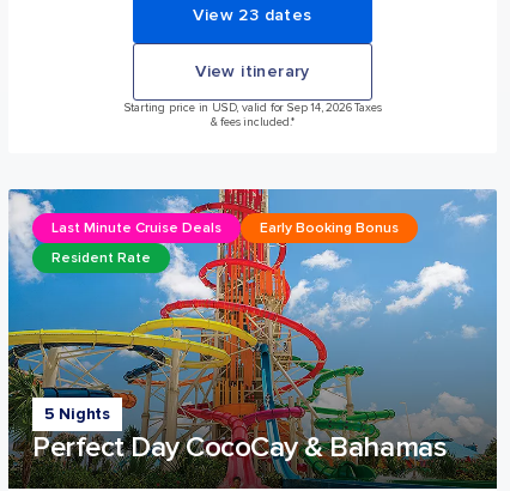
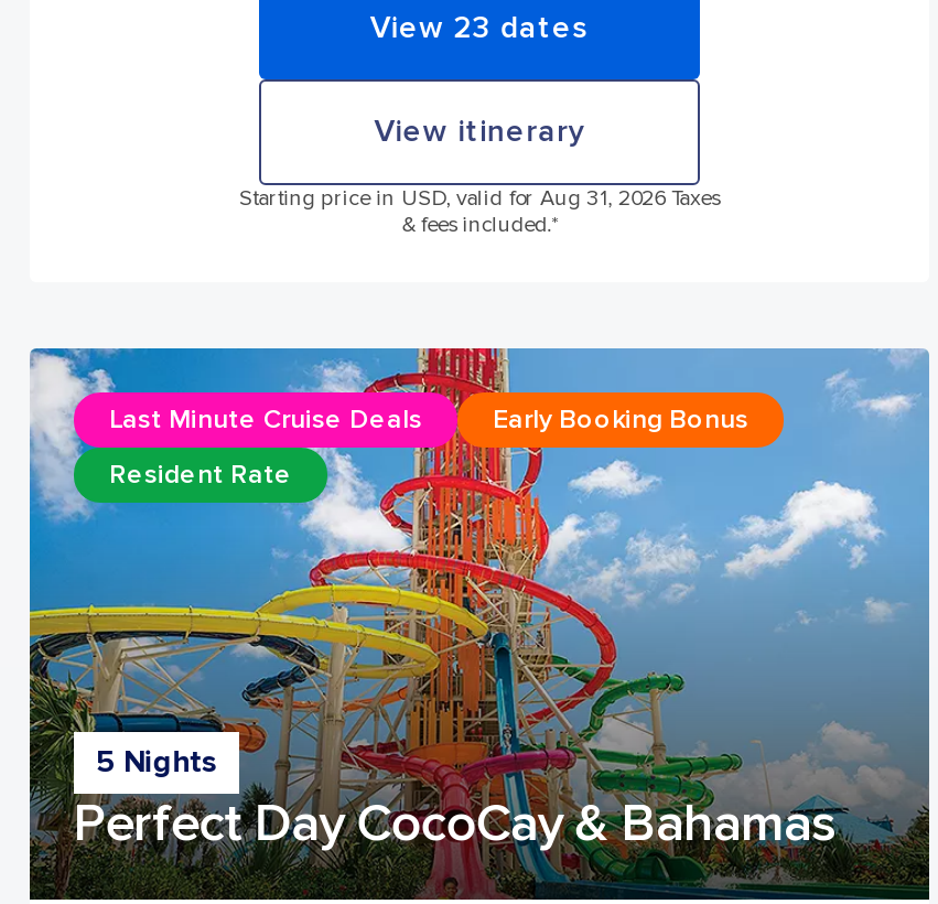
[124,100,381,115] Starting price in USD, valid for Sep 14, 2026 Taxes -> [239,185,720,211] Starting price in USD, valid for Aug 31, 2026 Taxes

